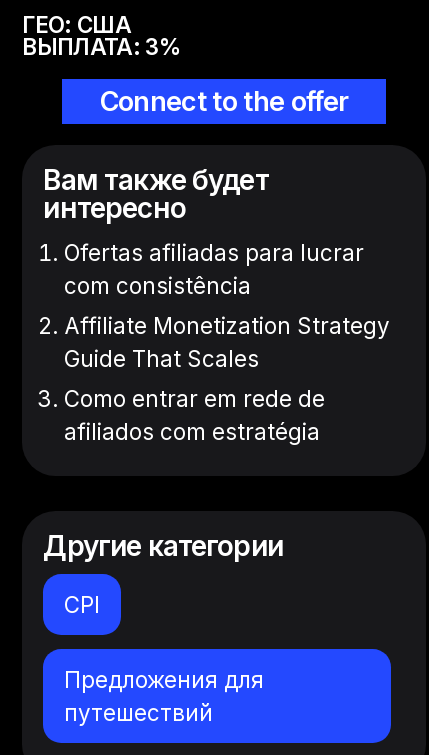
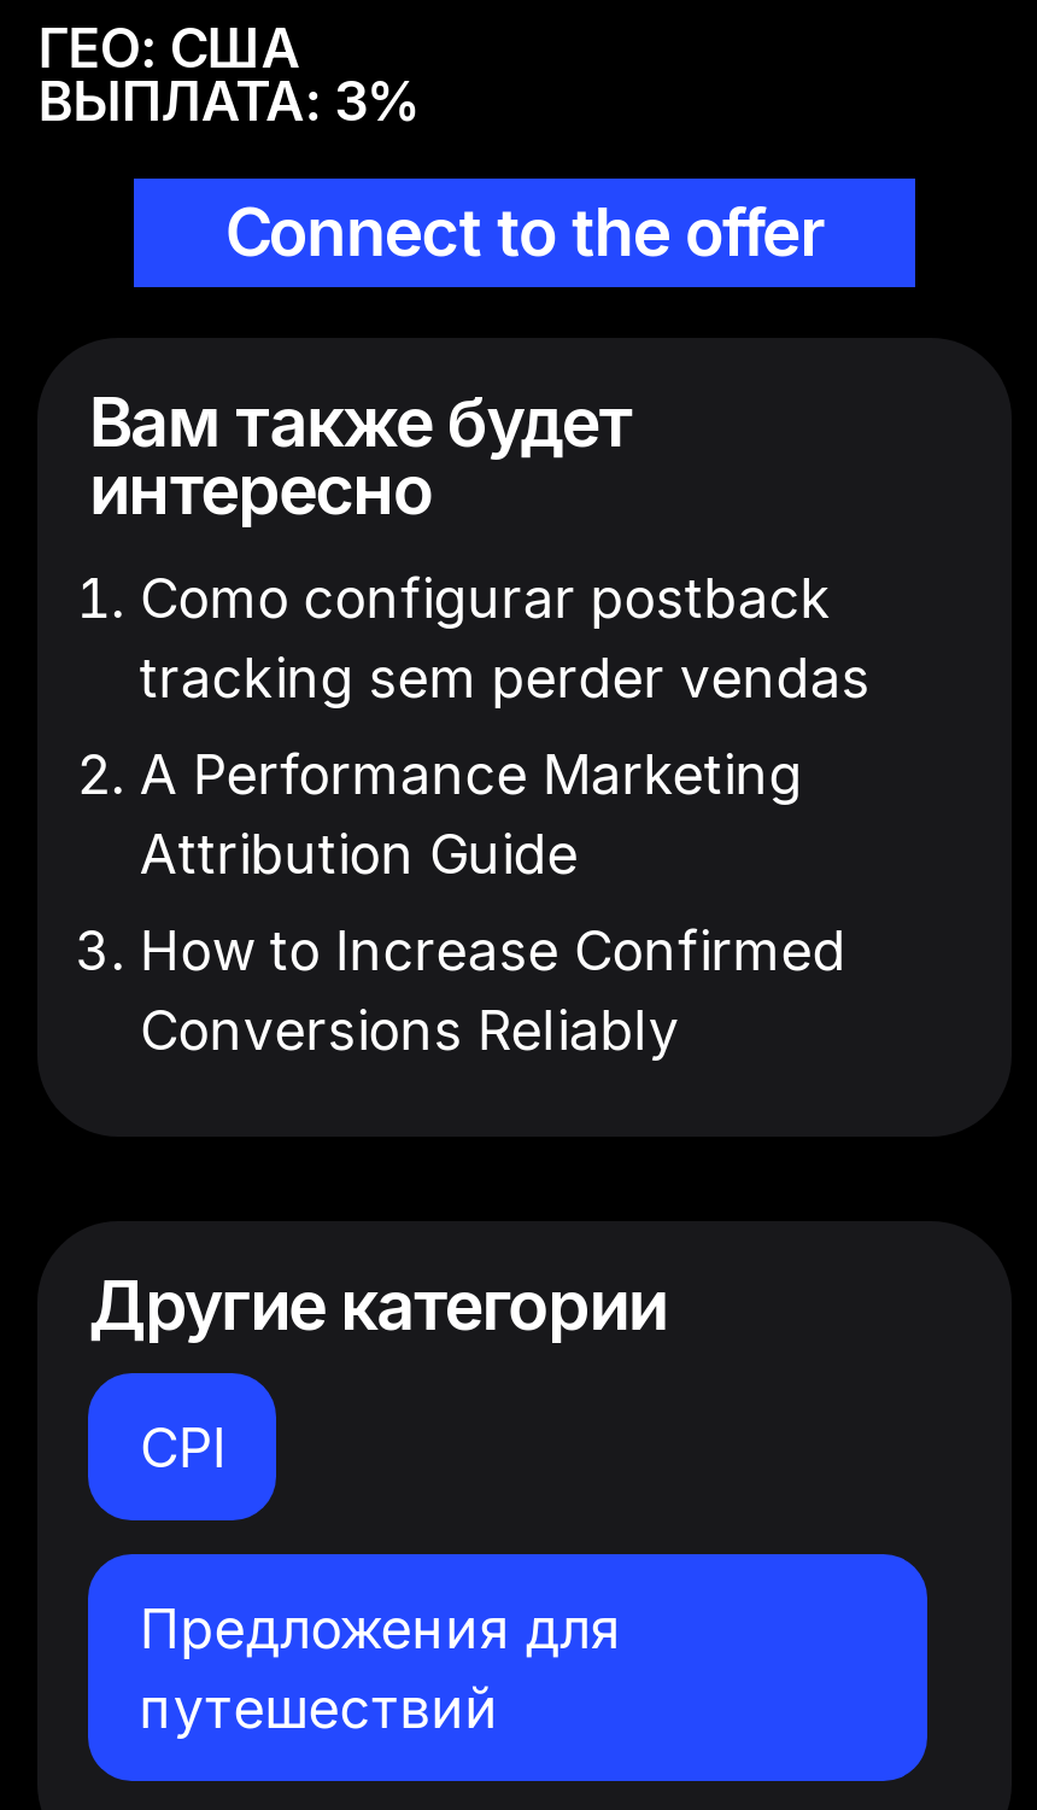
[64,239,364,299] Ofertas afiliadas para lucrar | com consistência -> [140,566,870,710] Como configurar postback | tracking sem perder vendas
[64,312,390,372] Affiliate Monetization Strategy | Guide That Scales -> [140,742,803,887] A Performance Marketing | Attribution Guide
[64,385,325,445] Como entrar em rede de | afiliados com estratégia -> [140,918,846,1063] How to Increase Confirmed | Conversions Reliably

